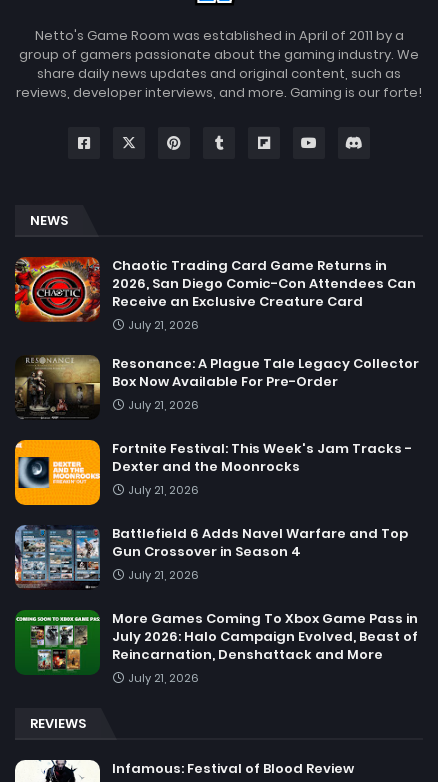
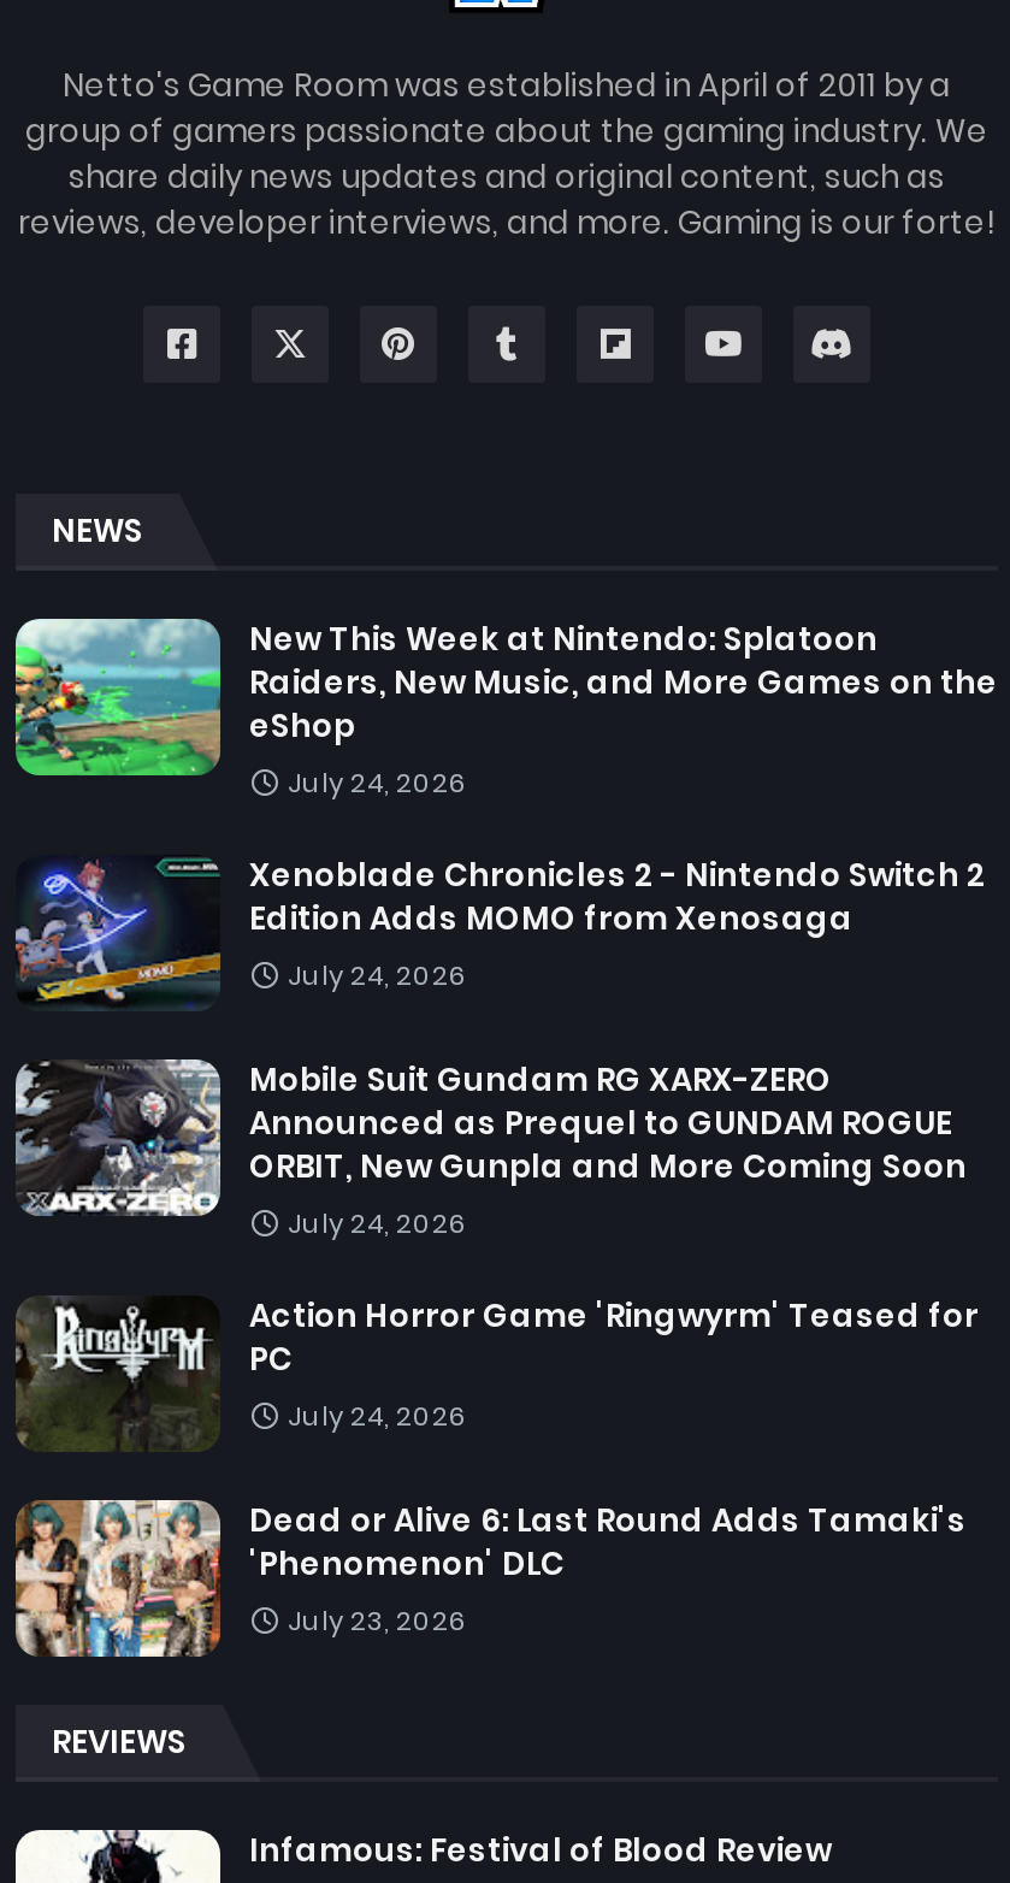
[14,256,416,333] [image] | Chaotic Trading Card Game Returns in | 2026, San Diego Comic-Con Attendees Can | Receive an Exclusive Creature Card | July 21, 2026 -> [13,616,998,802] [image] | New This Week at Nintendo: Splatoon | Raiders, New Music, and More Games on the | eShop | July 24, 2026
[14,354,419,419] [image] | Resonance: A Plague Tale Legacy Collector | Box Now Available For Pre-Order | July 21, 2026 -> [16,852,986,1011] [image] | Xenoblade Chronicles 2 - Nintendo Switch 2 | Edition Adds MOMO from Xenosaga | July 24, 2026
[14,439,412,506] [image] | Fortnite Festival: This Week's Jam Tracks - | Dexter and the Moonrocks | July 21, 2026 -> [13,1057,967,1242] [image] | Mobile Suit Gundam RG XARX-ZERO | Announced as Prequel to GUNDAM ROGUE | ORBIT, New Gunpla and More Coming Soon | July 24, 2026
[14,524,408,602] [image] | Battlefield 6 Adds Navel Warfare and Top | Gun Crossover in Season 4 | July 21, 2026 -> [16,1264,979,1452] [image] | Action Horror Game 'Ringwyrm' Teased for | PC | July 24, 2026
[15,609,418,688] [image] | More Games Coming To Xbox Game Pass in | July 2026: Halo Campaign Evolved, Beast of | Reincarnation, Denshattack and More | July 21, 2026 -> [13,1469,967,1659] [image] | Dead or Alive 6: Last Round Adds Tamaki's | 'Phenomenon' DLC | July 23, 2026

